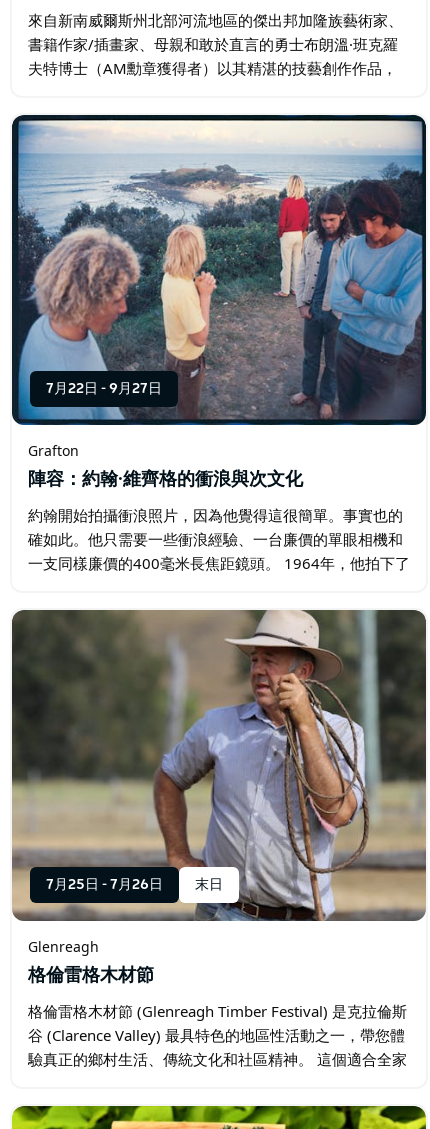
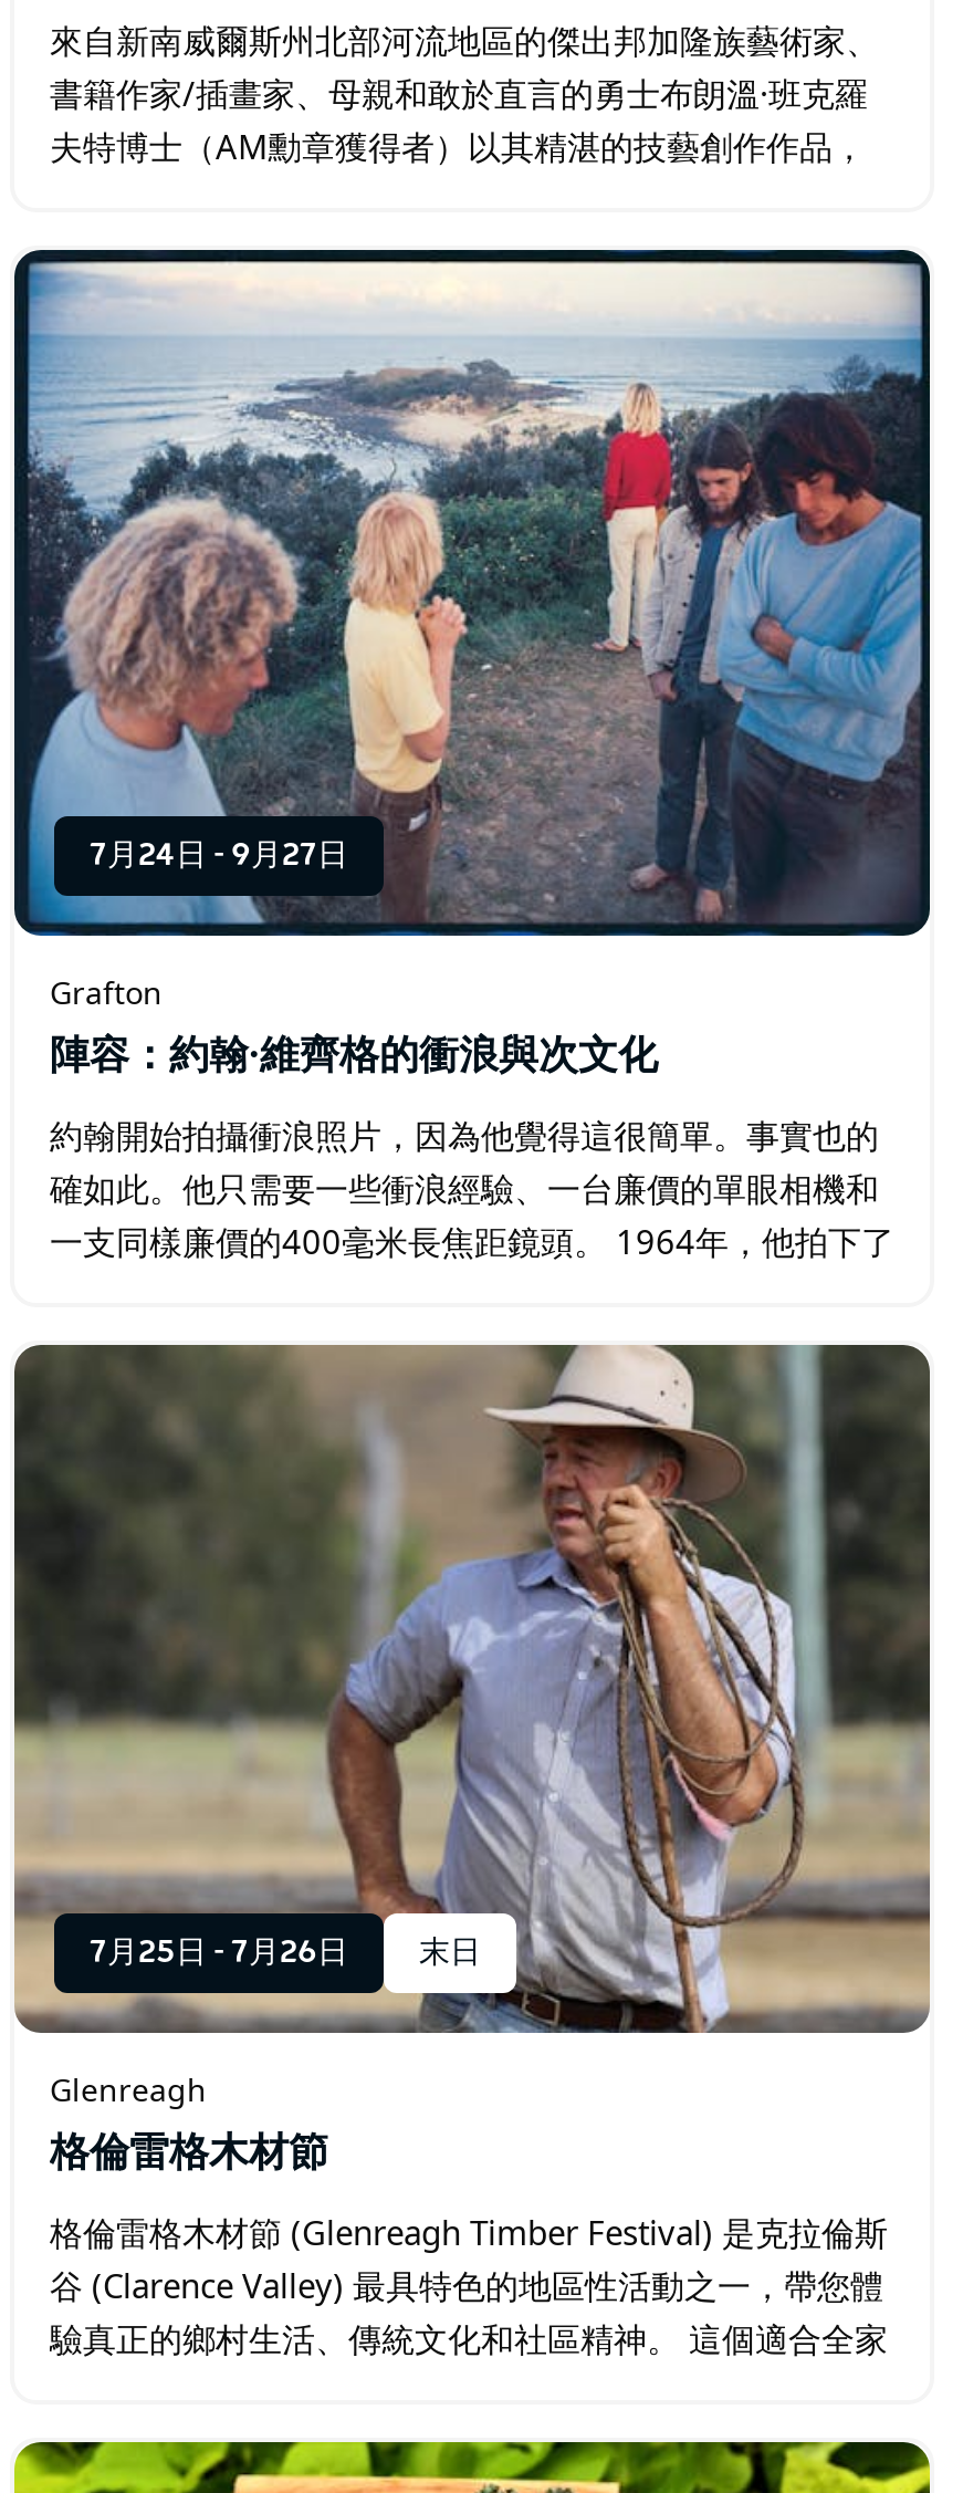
[46,382,162,396] 7月22日- 9月27日 -> [90,841,348,872] 7月24日- 9月27日

